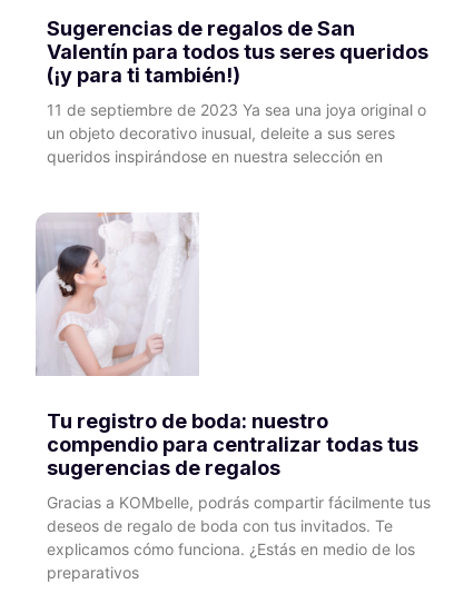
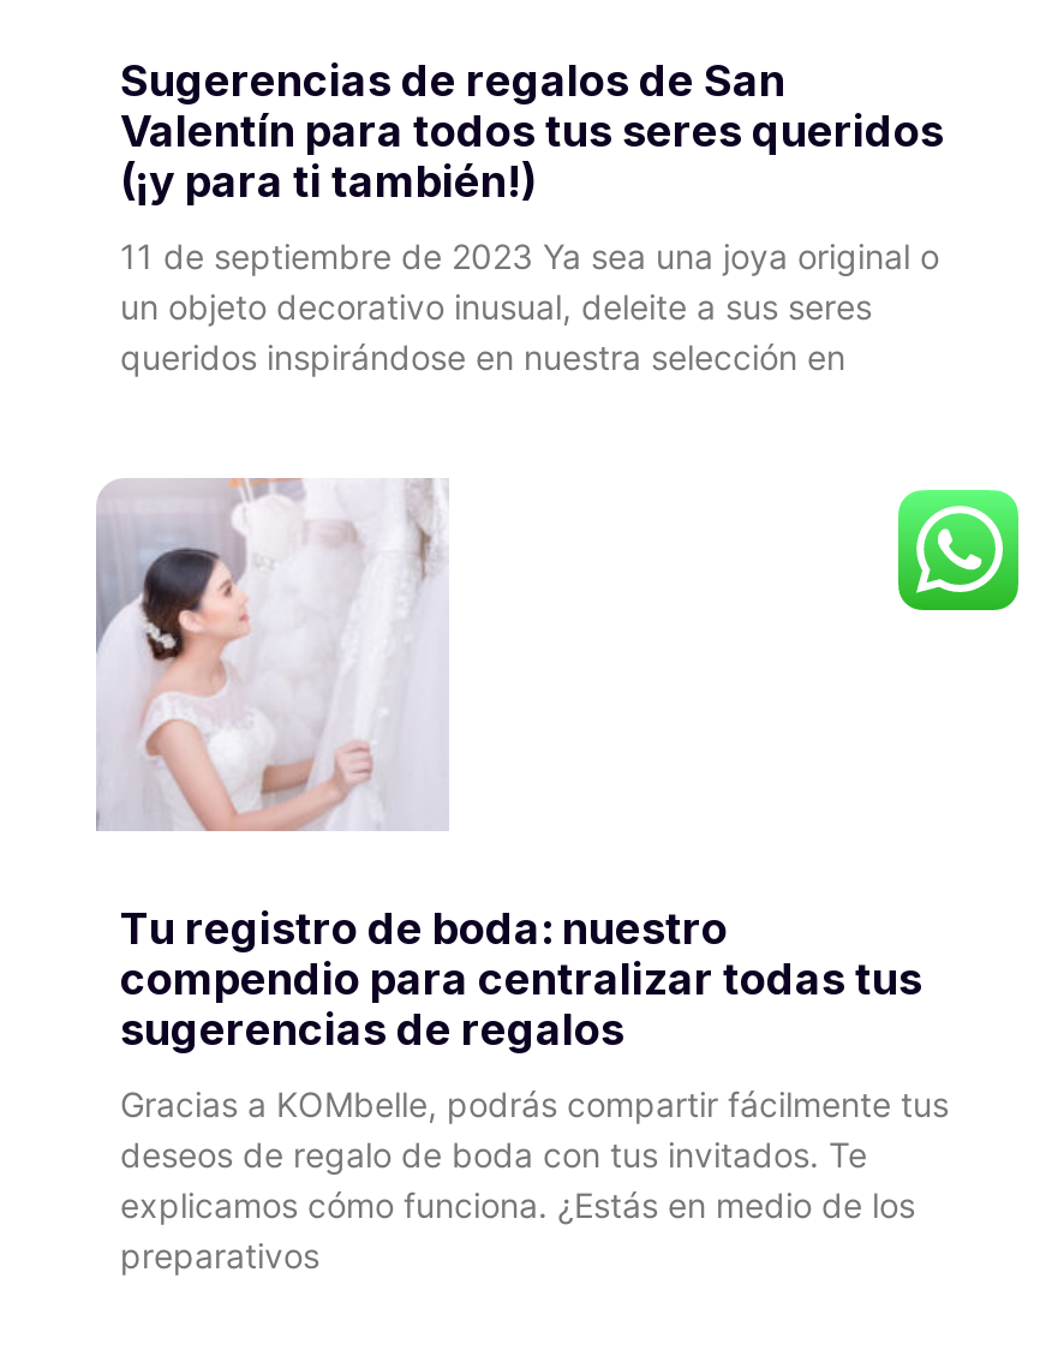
none -> [896,488,1021,613] [image]

